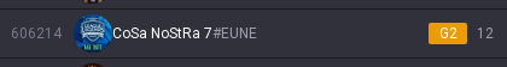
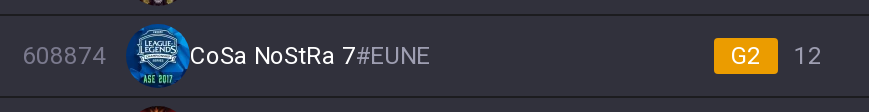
[11,25,62,42] 606214 -> [22,42,106,70] 608874

